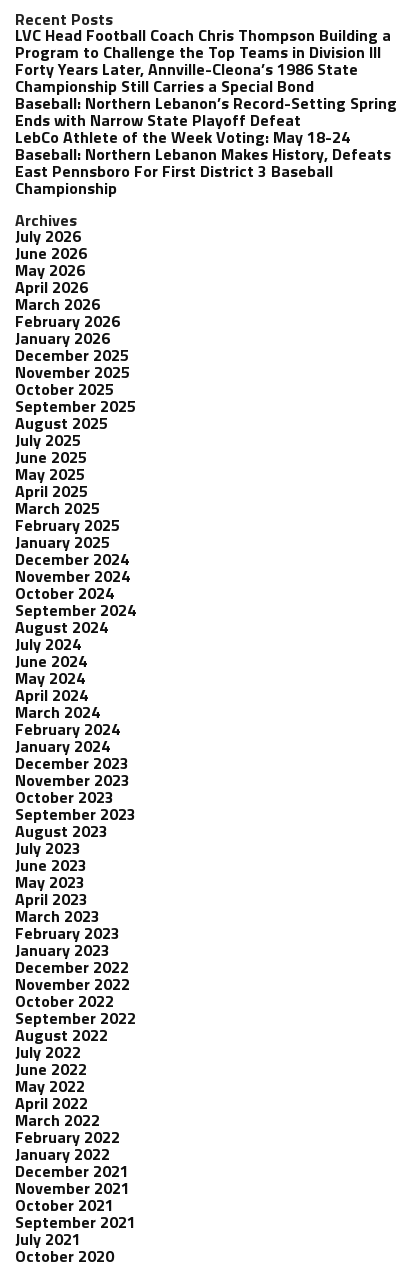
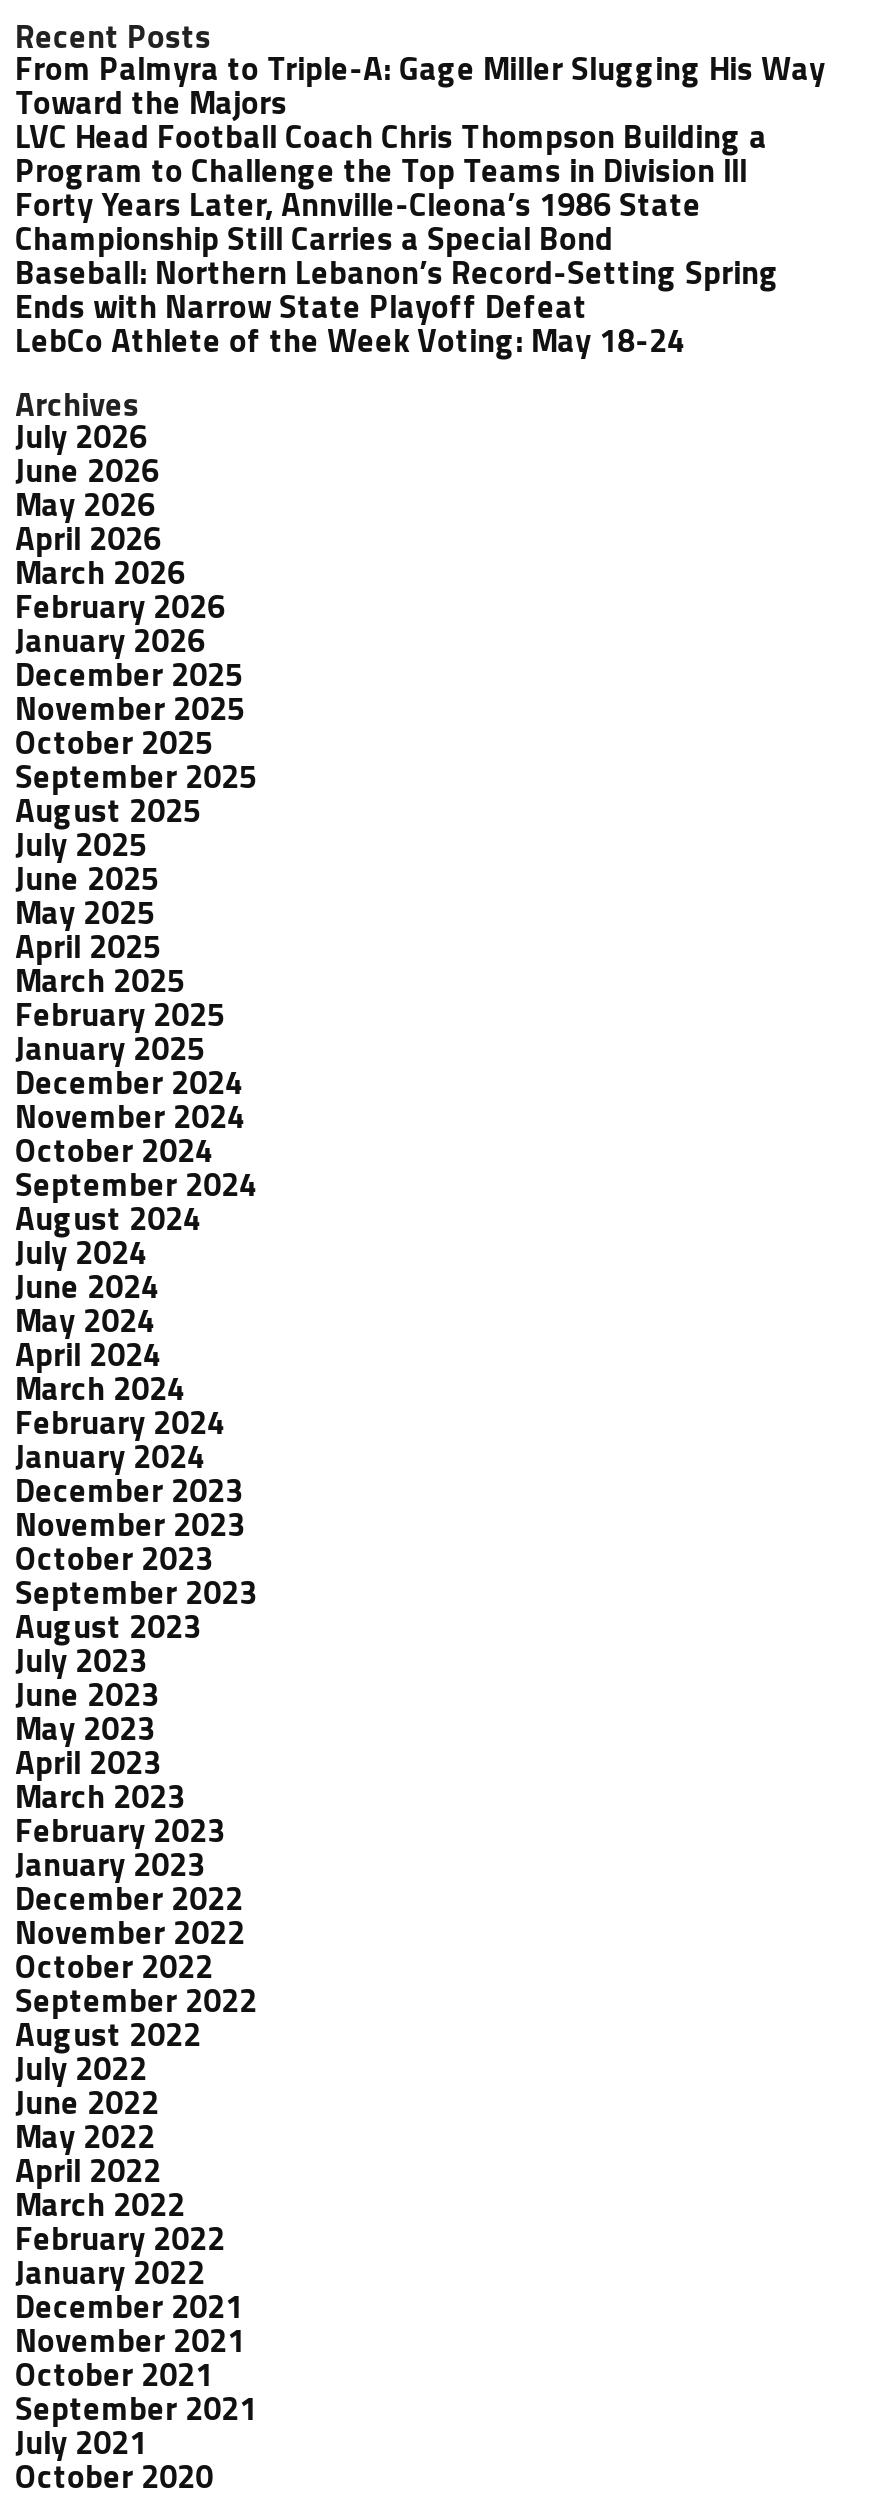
moved [15,23,397,149] -> [15,113,779,365]: LVC Head Football Coach Chris Thompson Building a | Program to Challenge the Top Teams in Division III | Forty Years Later, Annville-Cleona’s 1986 State | Championship Still Carries a Special Bond | Baseball: Northern Lebanon’s Record-Setting Spring | Ends with Narrow State Playoff Defeat | LebCo Athlete of the Week Voting: May 18-24
none -> [15,45,825,127] From Palmyra to Triple-A: Gage Miller Slugging His Way | Toward the Majors
[15,142,391,200] Baseball: Northern Lebanon Makes History, Defeats | East Pennsboro For First District 3 Baseball | Championship -> none

